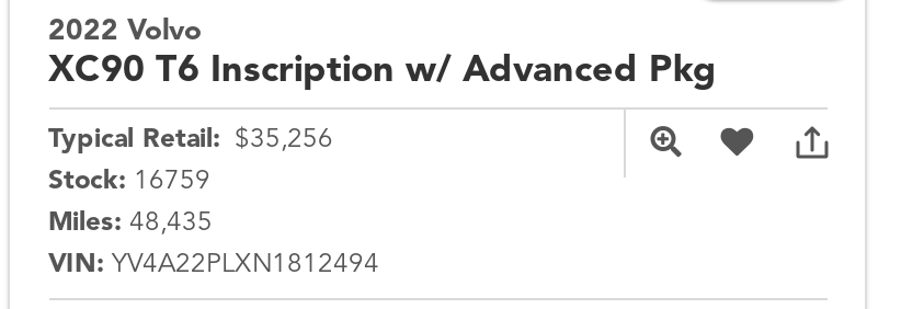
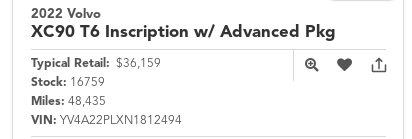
[48,126,333,153] Typical Retail: $35,256 -> [30,58,160,70] Typical Retail: $36,159

